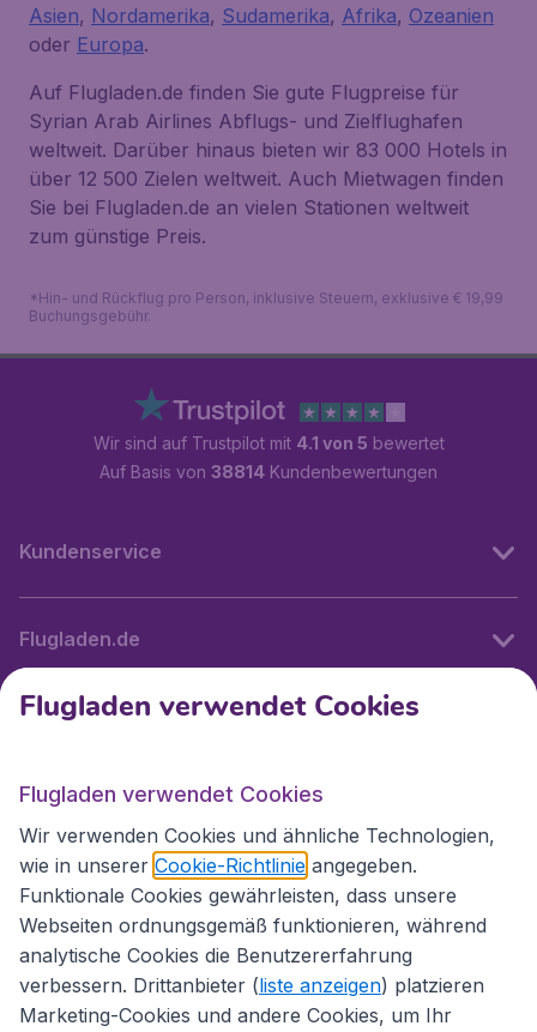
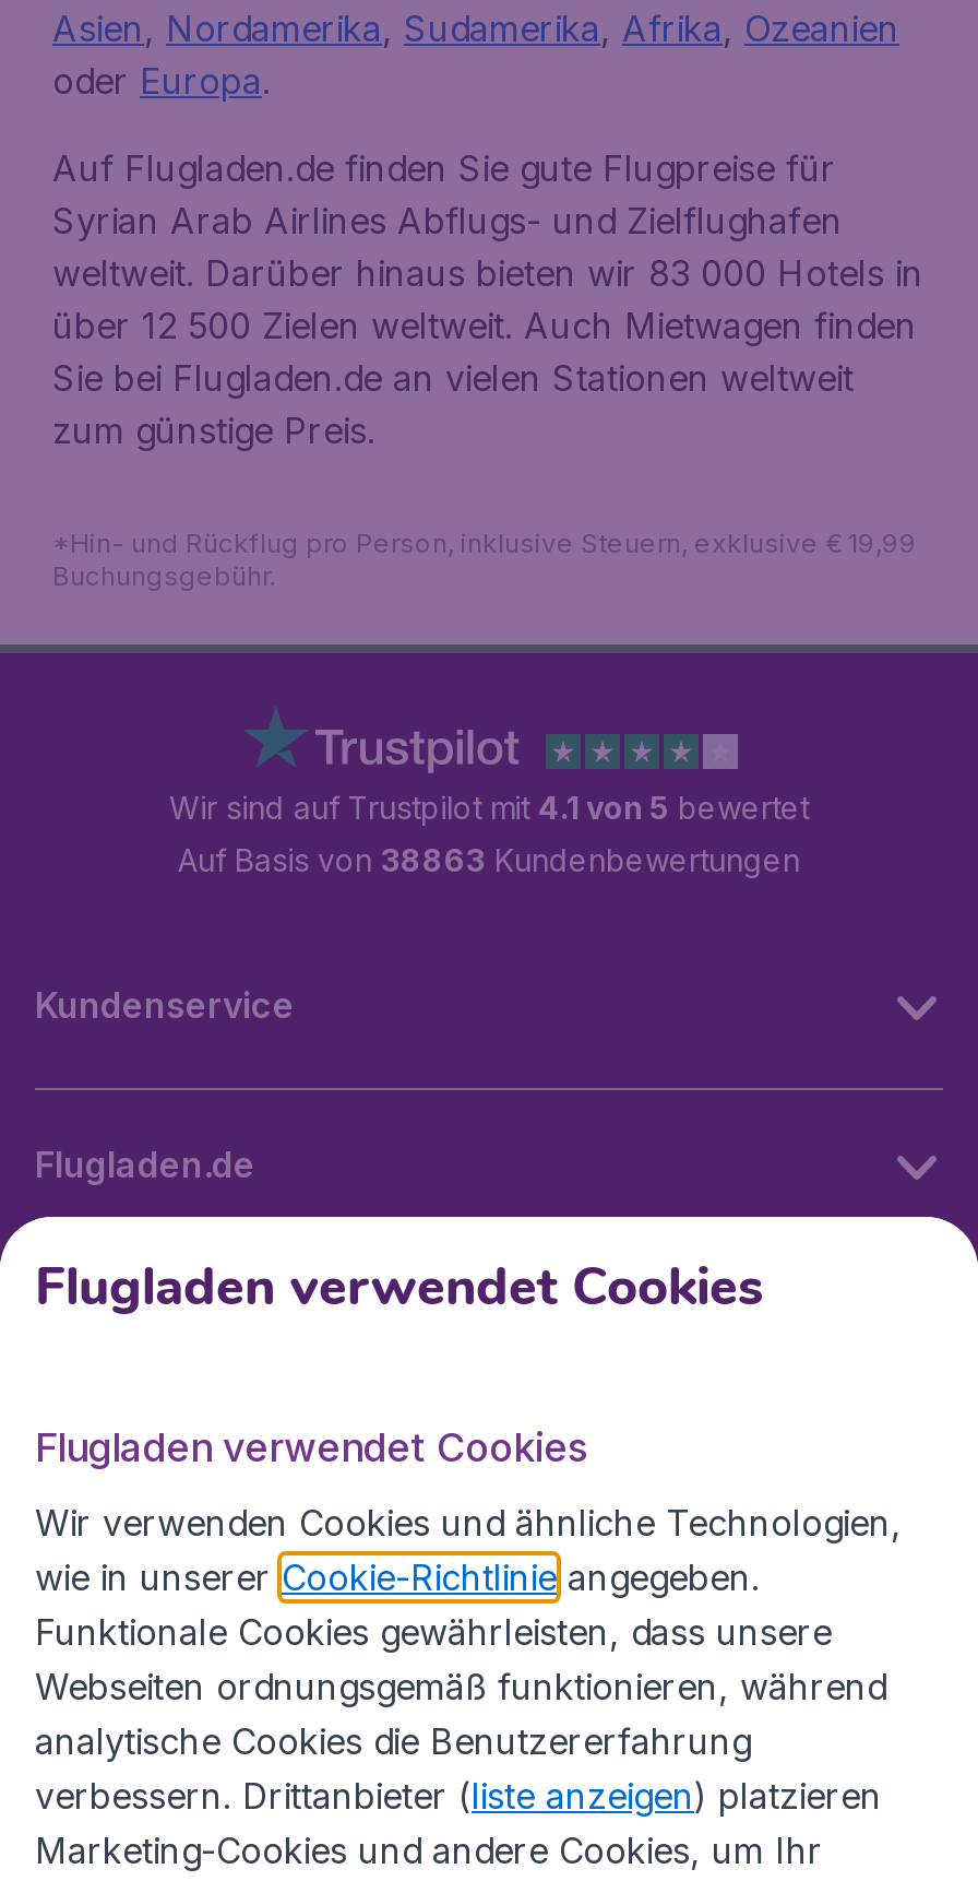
[99,461,438,482] Auf Basis von 38814 Kundenbewertungen -> [178,841,800,878] Auf Basis von 38863 Kundenbewertungen

